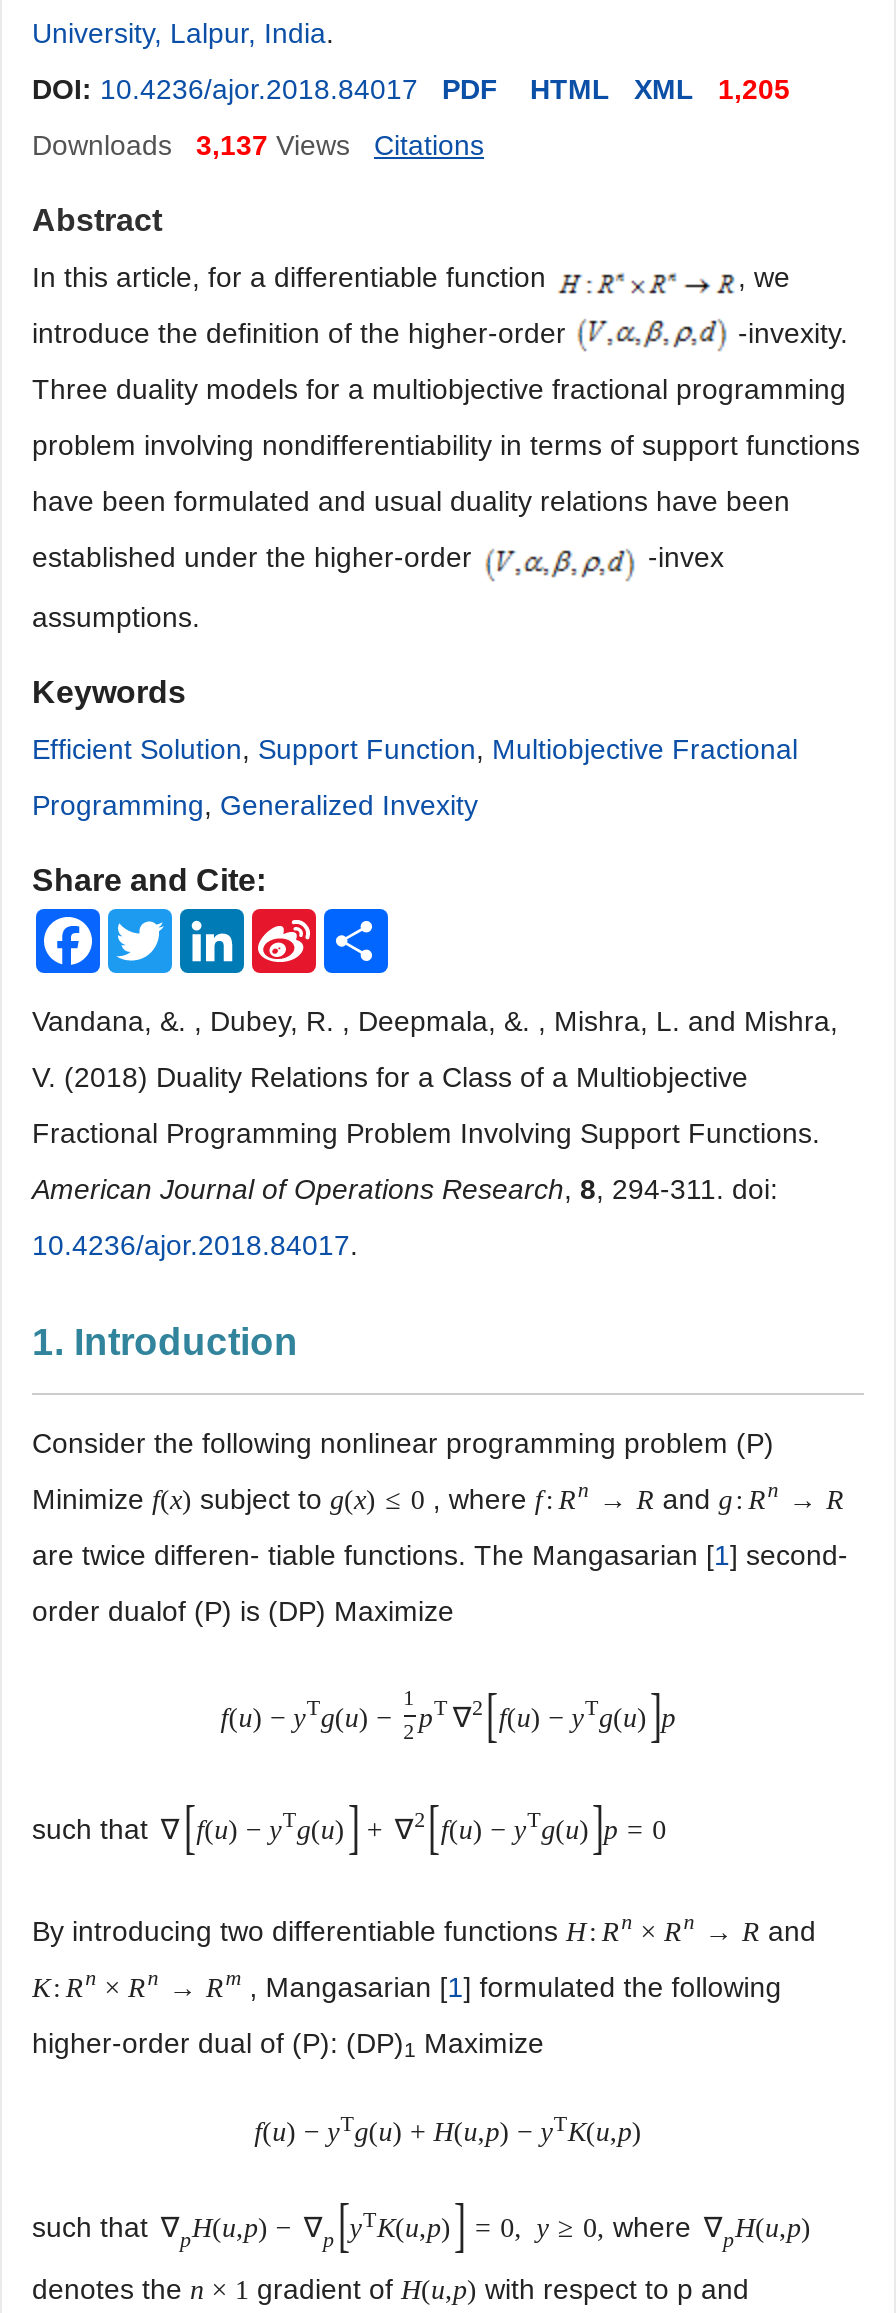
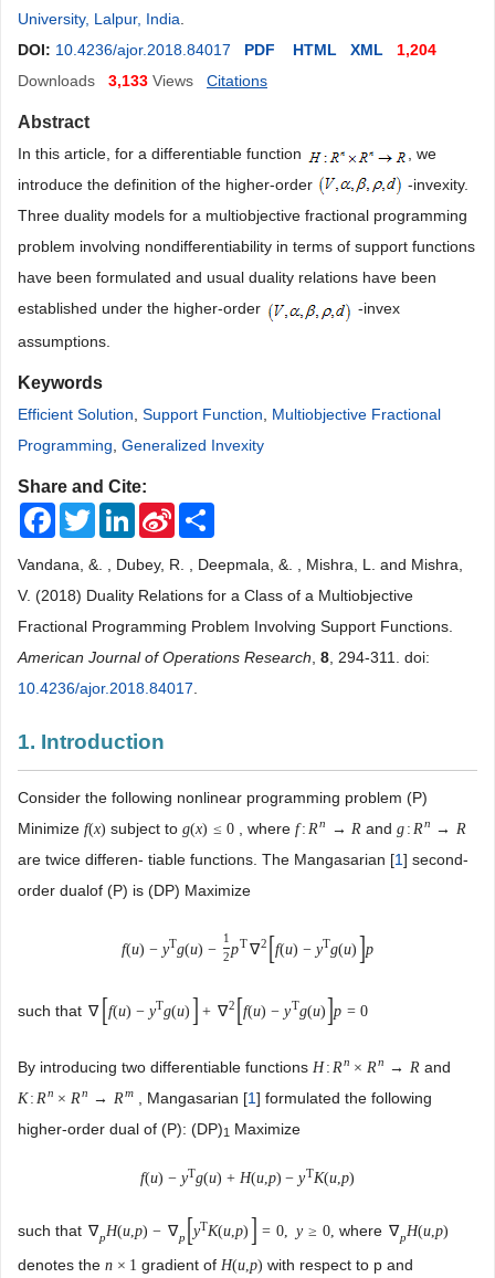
[32,73,790,105] DOI: 10.4236/ajor.2018.84017 PDF HTML XML 1,205 -> [18,41,436,59] DOI: 10.4236/ajor.2018.84017 PDF HTML XML 1,204
[32,129,350,161] Downloads 3,137 Views -> [18,72,193,89] Downloads 3,133 Views

